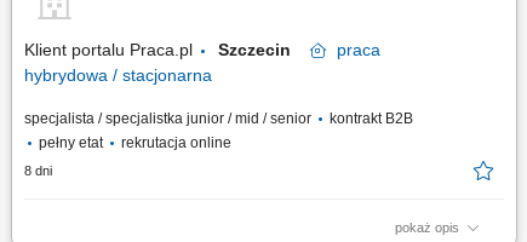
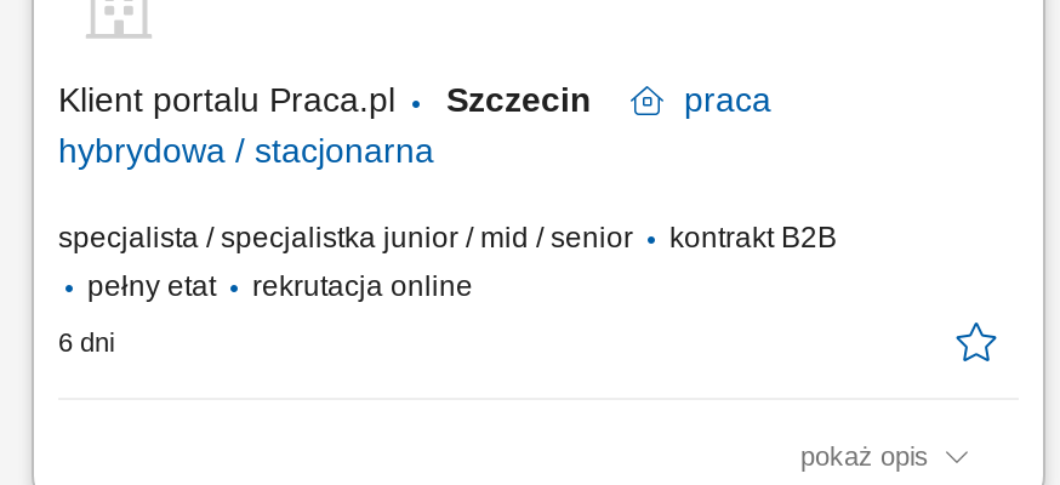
[24,163,52,178] 8 dni -> [58,327,114,356] 6 dni

